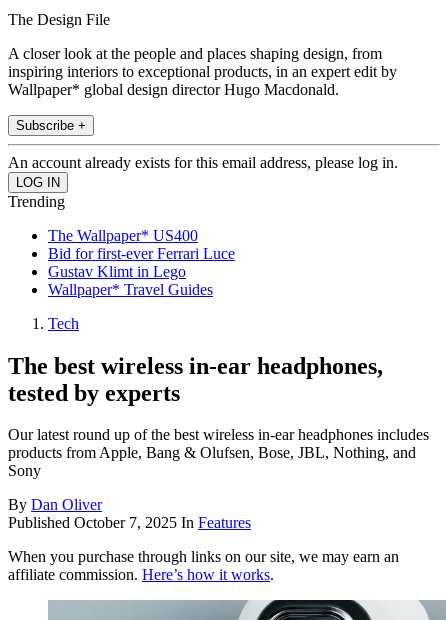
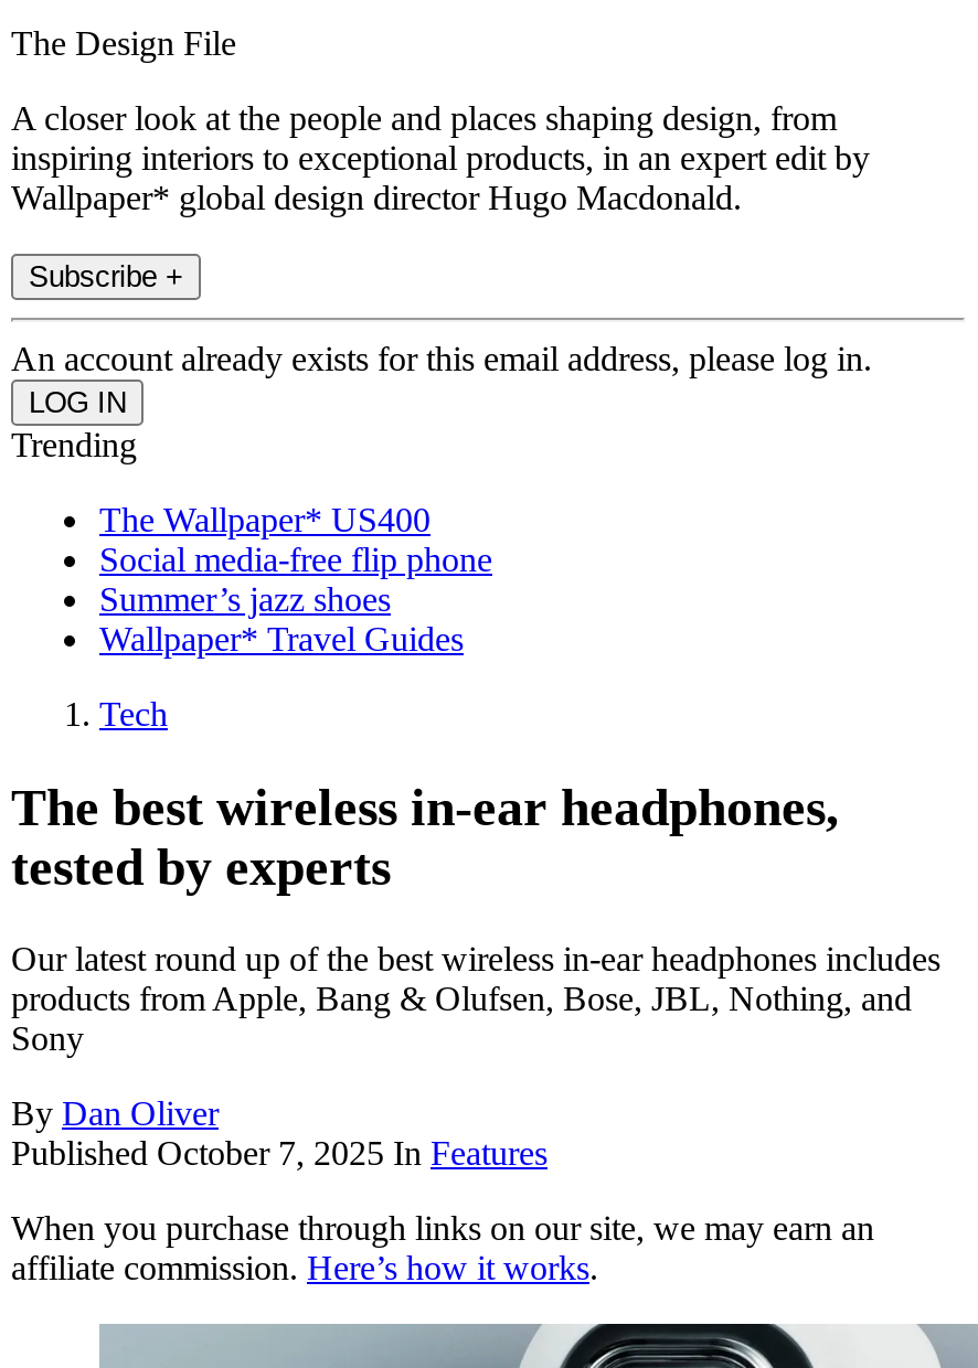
[48,245,235,280] Bid for first-ever Ferrari Luce | Gustav Klimt in Lego -> [99,540,492,617] Social media-free flip phone | Summer’s jazz shoes

